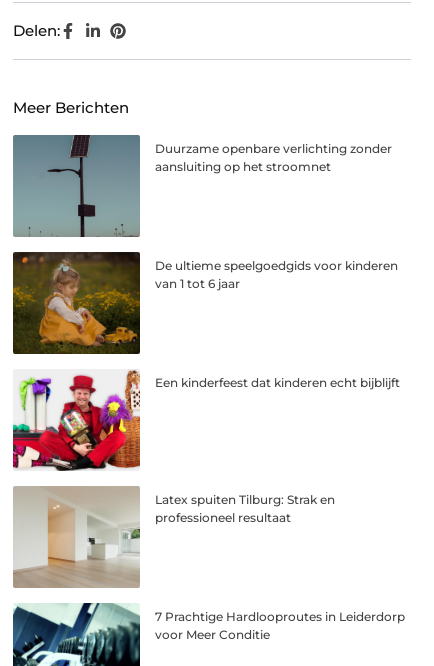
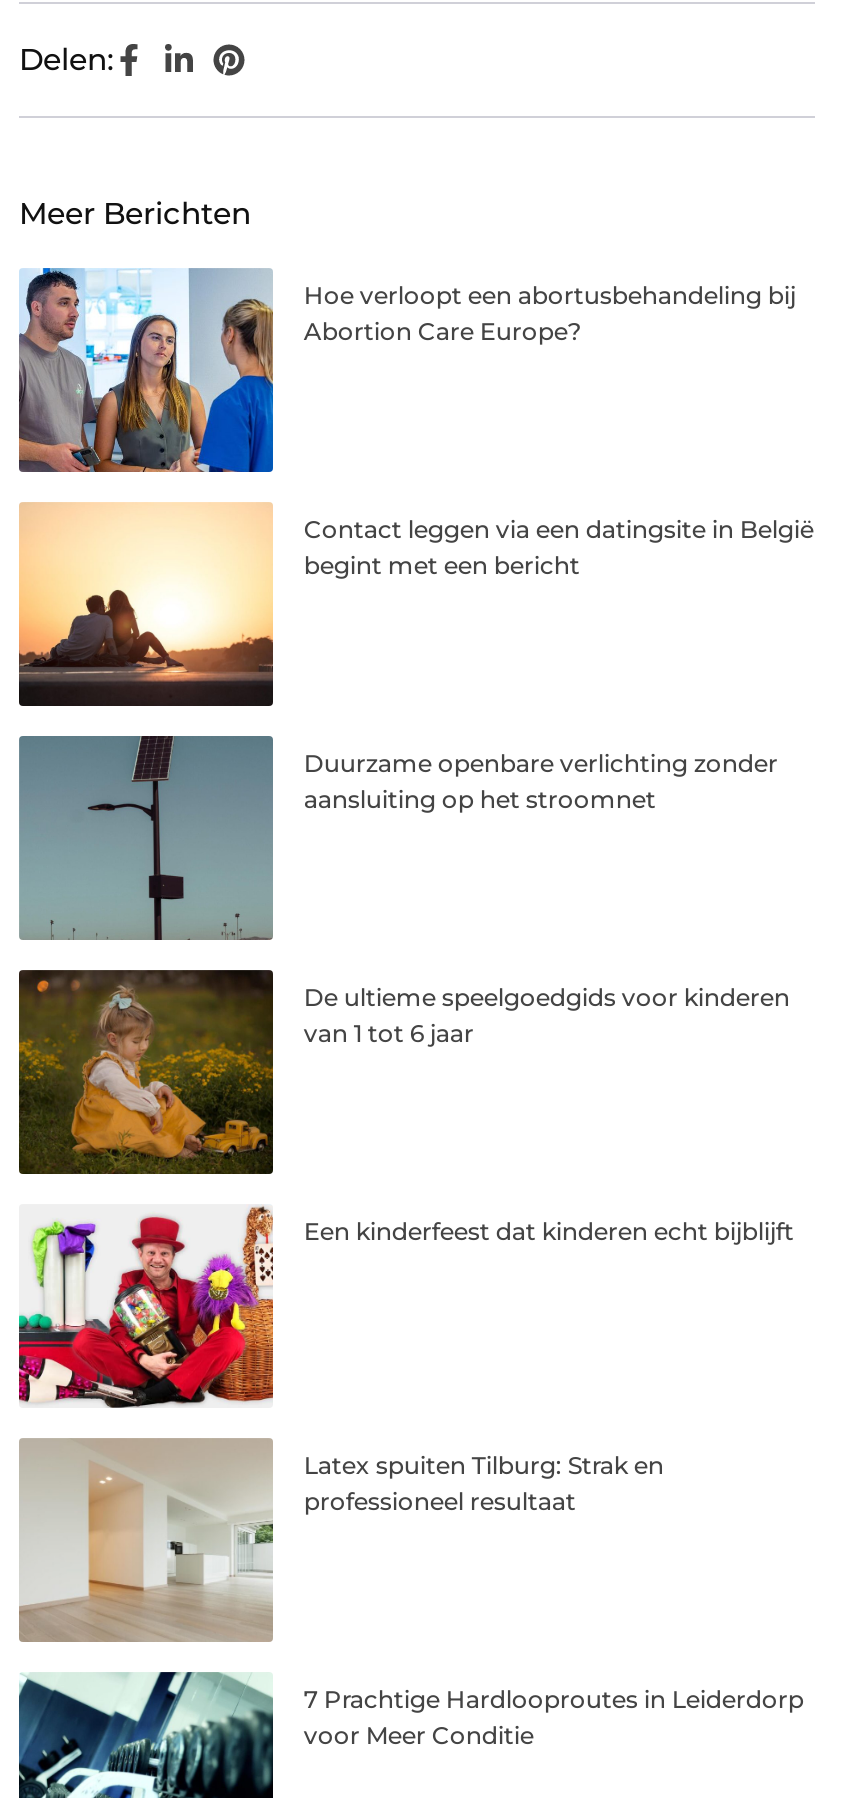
none -> [17,268,796,474] [image] | Hoe verloopt een abortusbehandeling bij | Abortion Care Europe?
none -> [17,502,814,702] [image] | Contact leggen via een datingsite in België | begint met een bericht

